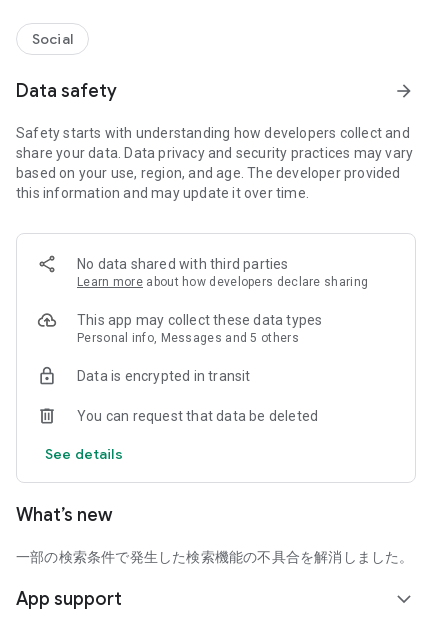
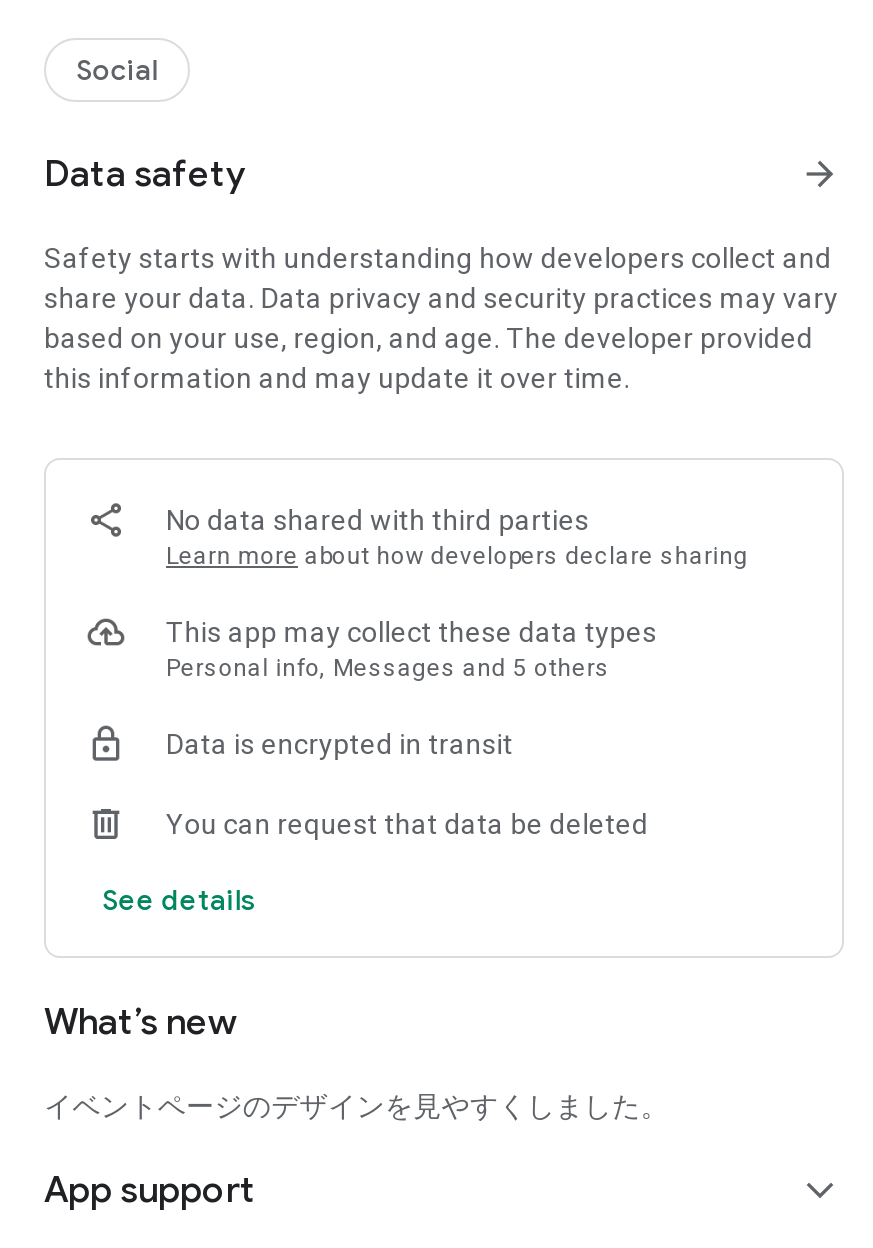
[16,549,414,565] 一部の検索条件で発生した検索機能の不具合を解消しました。 -> [44,1090,669,1122] イベントページのデザインを見やすくしました。

